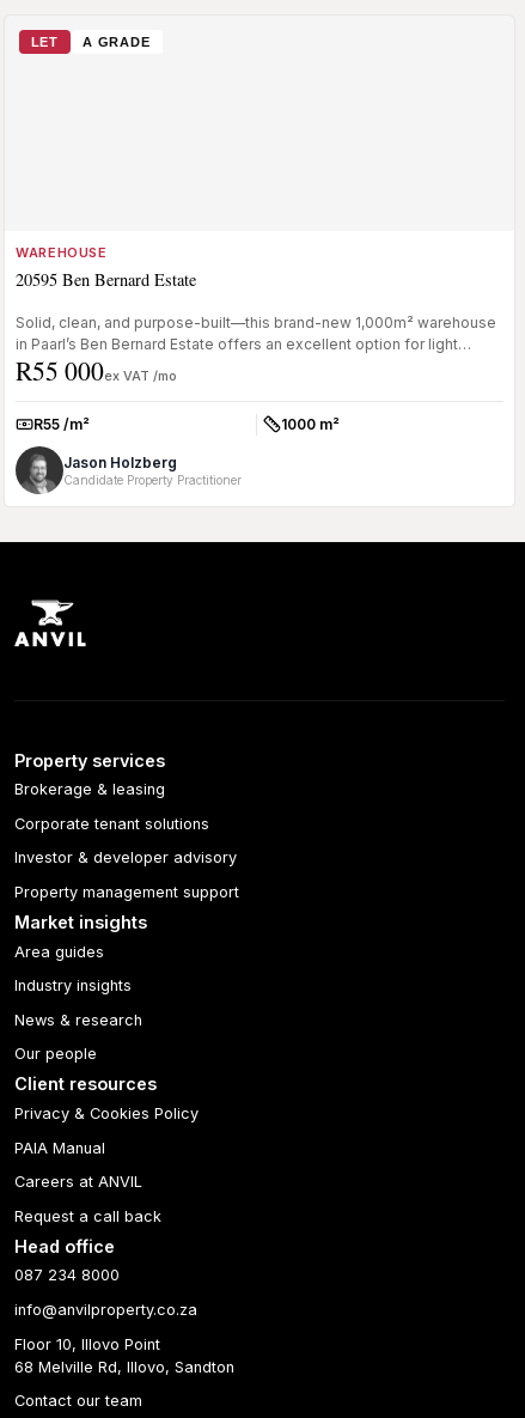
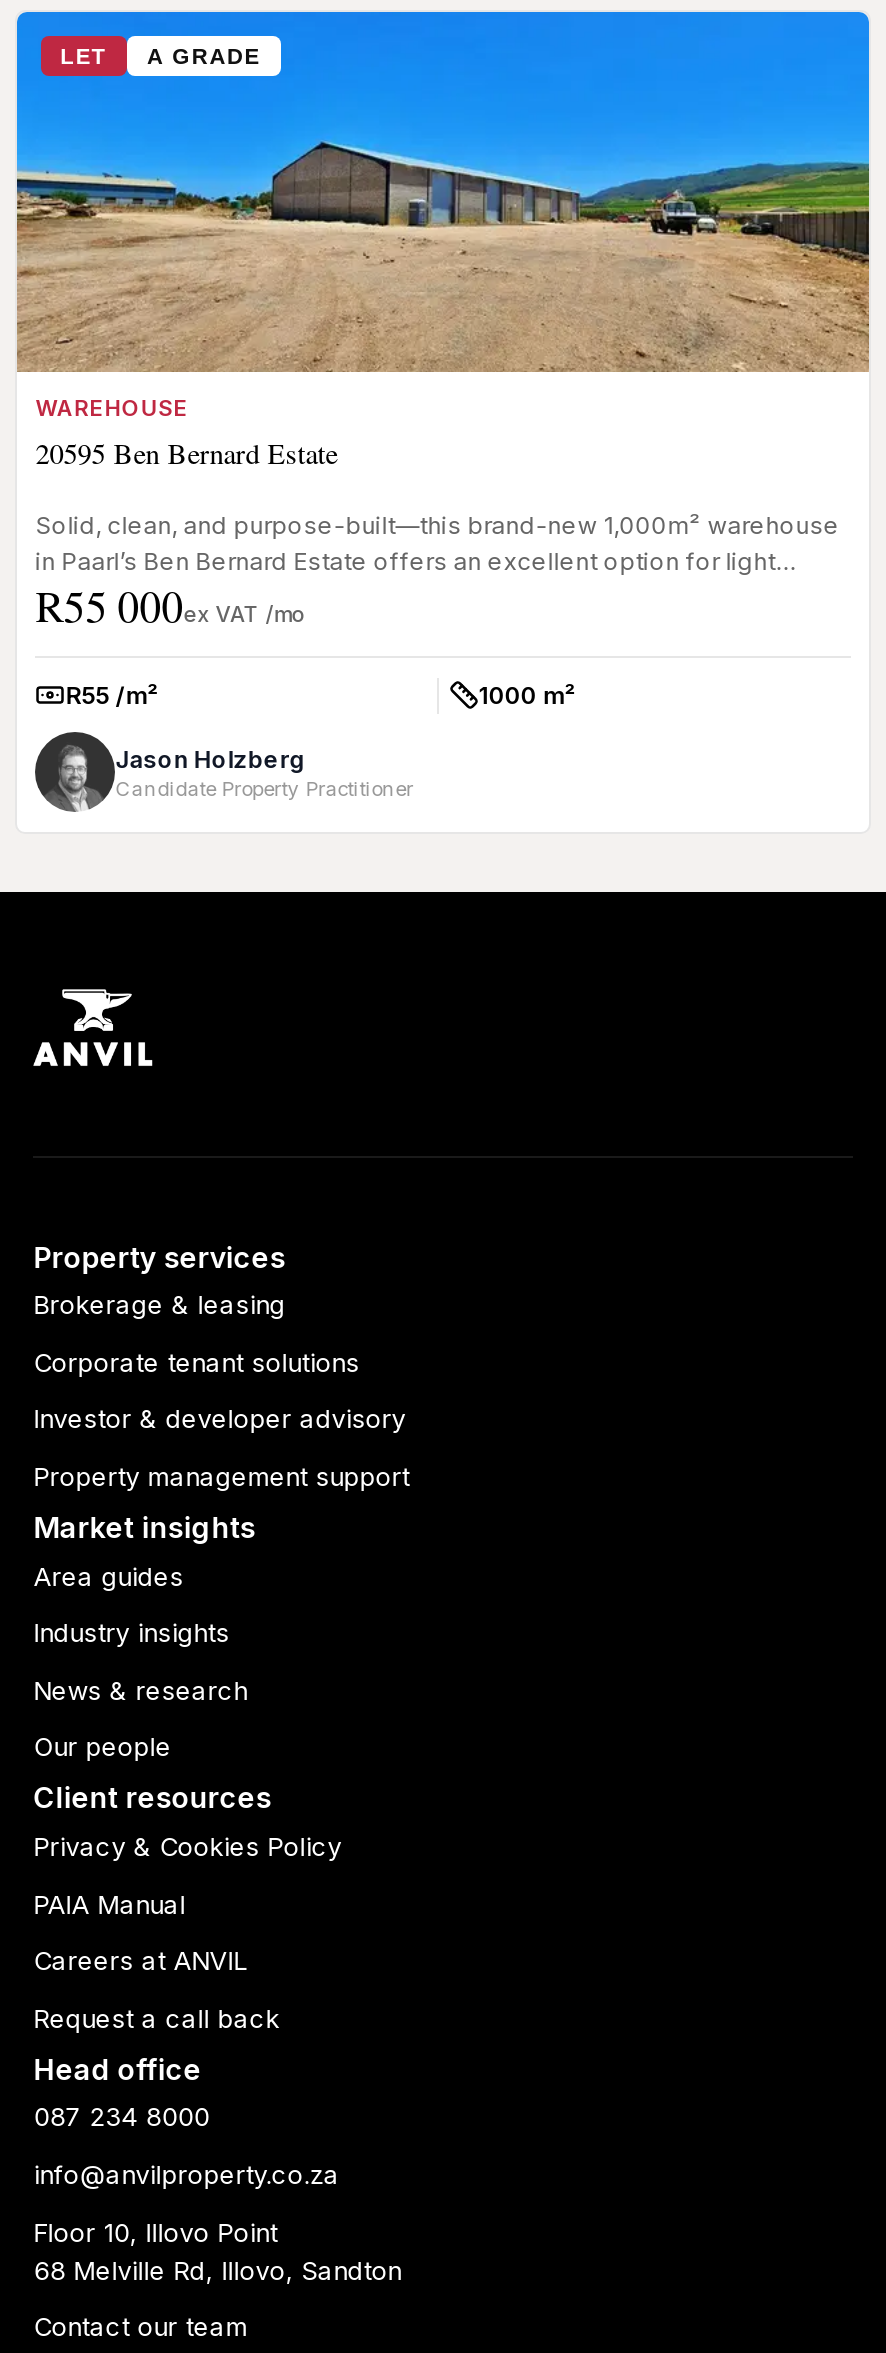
none -> [15,10,871,374] [image]

